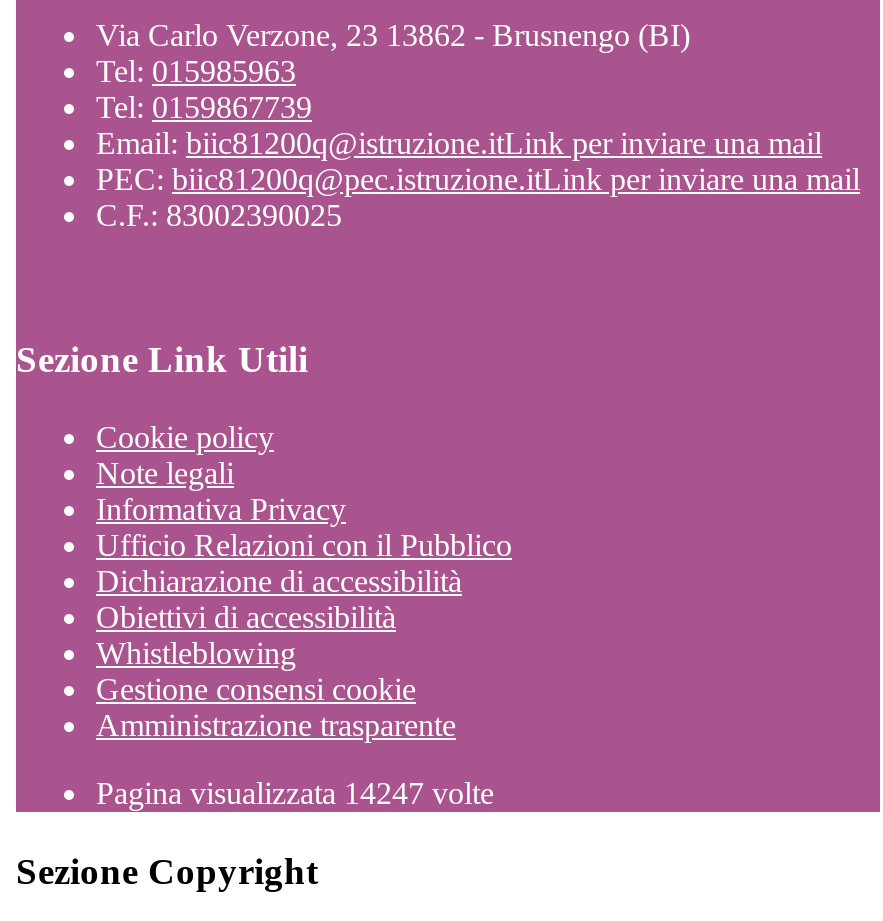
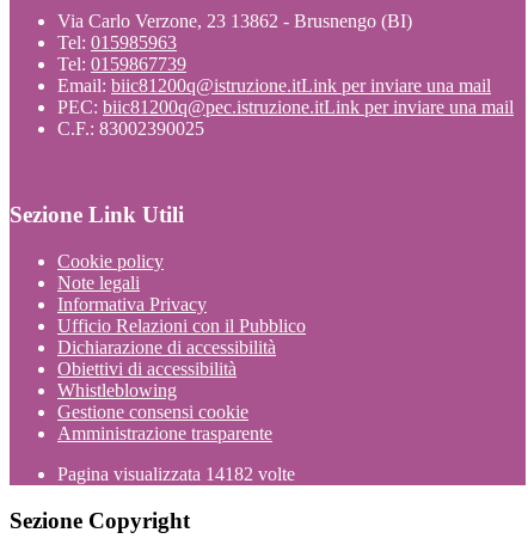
[96,776,494,810] Pagina visualizzata 14247 volte -> [57,464,295,484] Pagina visualizzata 14182 volte

